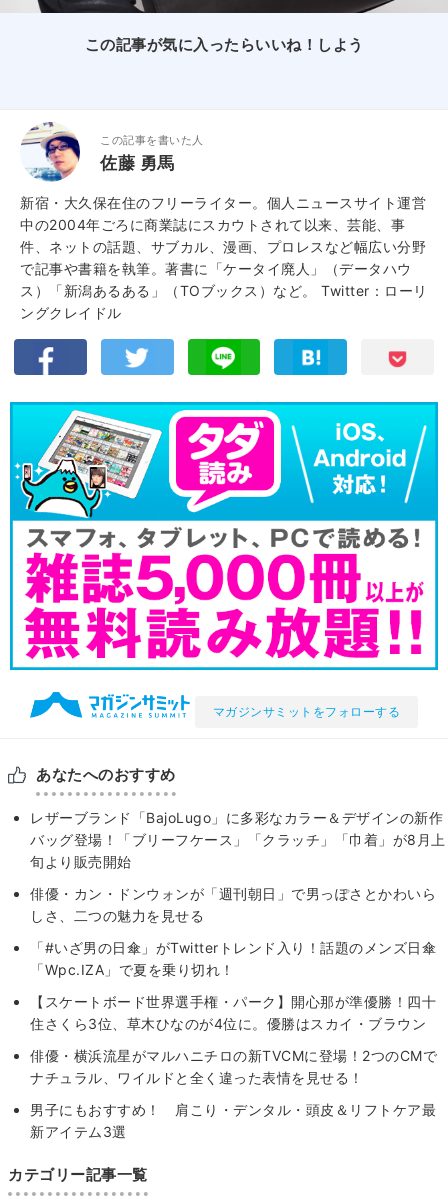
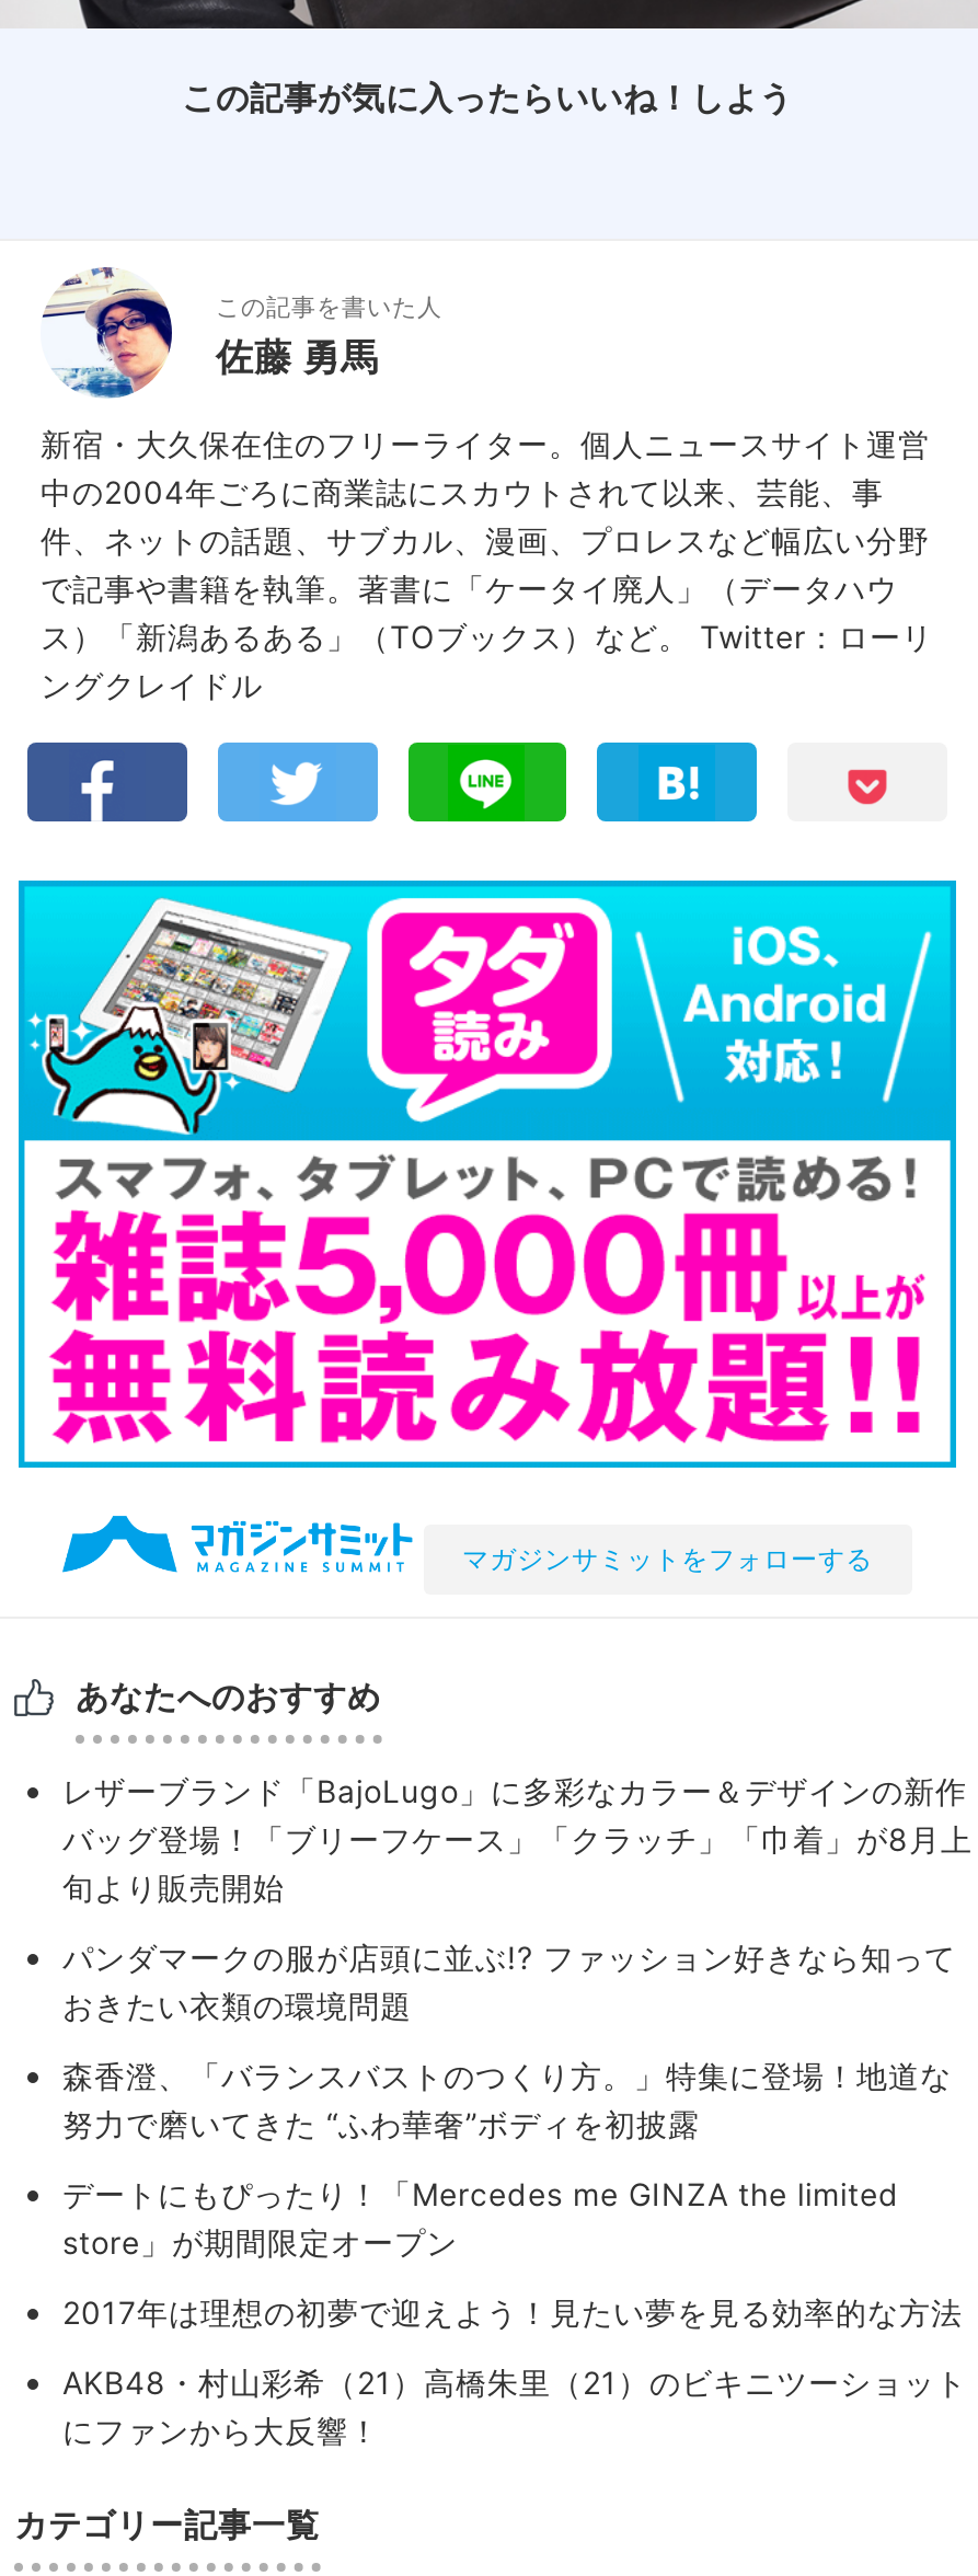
[30,884,436,923] 俳優・カン・ドンウォンが「週刊朝日」で男っぽさとかわいら | しさ、二つの魅力を見せる -> [62,1937,956,2023] パンダマークの服が店頭に並ぶ!? ファッション好きなら知って | おきたい衣類の環境問題
[30,938,436,977] 「#いざ男の日傘」がTwitterトレンド入り！話題のメンズ日傘 | 「Wpc.IZA」で夏を乗り切れ！ -> [62,2056,952,2141] 森香澄、「バランスバストのつくり方。」特集に登場！地道な | 努力で磨いてきた “ふわ華奢”ボディを初披露
[30,992,436,1031] 【スケートボード世界選手権・パーク】開心那が準優勝！四十 | 住さくら3位、草木ひなのが4位に。優勝はスカイ・ブラウン -> [62,2174,899,2259] デートにもぴったり！「Mercedes me GINZA the limited | store」が期間限定オープン
[30,1046,437,1085] 俳優・横浜流星がマルハニチロの新TVCMに登場！2つのCMで | ナチュラル、ワイルドと全く違った表情を見せる！ -> [62,2292,963,2330] 2017年は理想の初夢で迎えよう！見たい夢を見る効率的な方法
[30,1100,436,1139] 男子にもおすすめ！ 肩こり・デンタル・頭皮＆リフトケア最 | 新アイテム3選 -> [62,2362,967,2448] AKB48・村山彩希（21）高橋朱里（21）のビキニツーショット | にファンから大反響！

